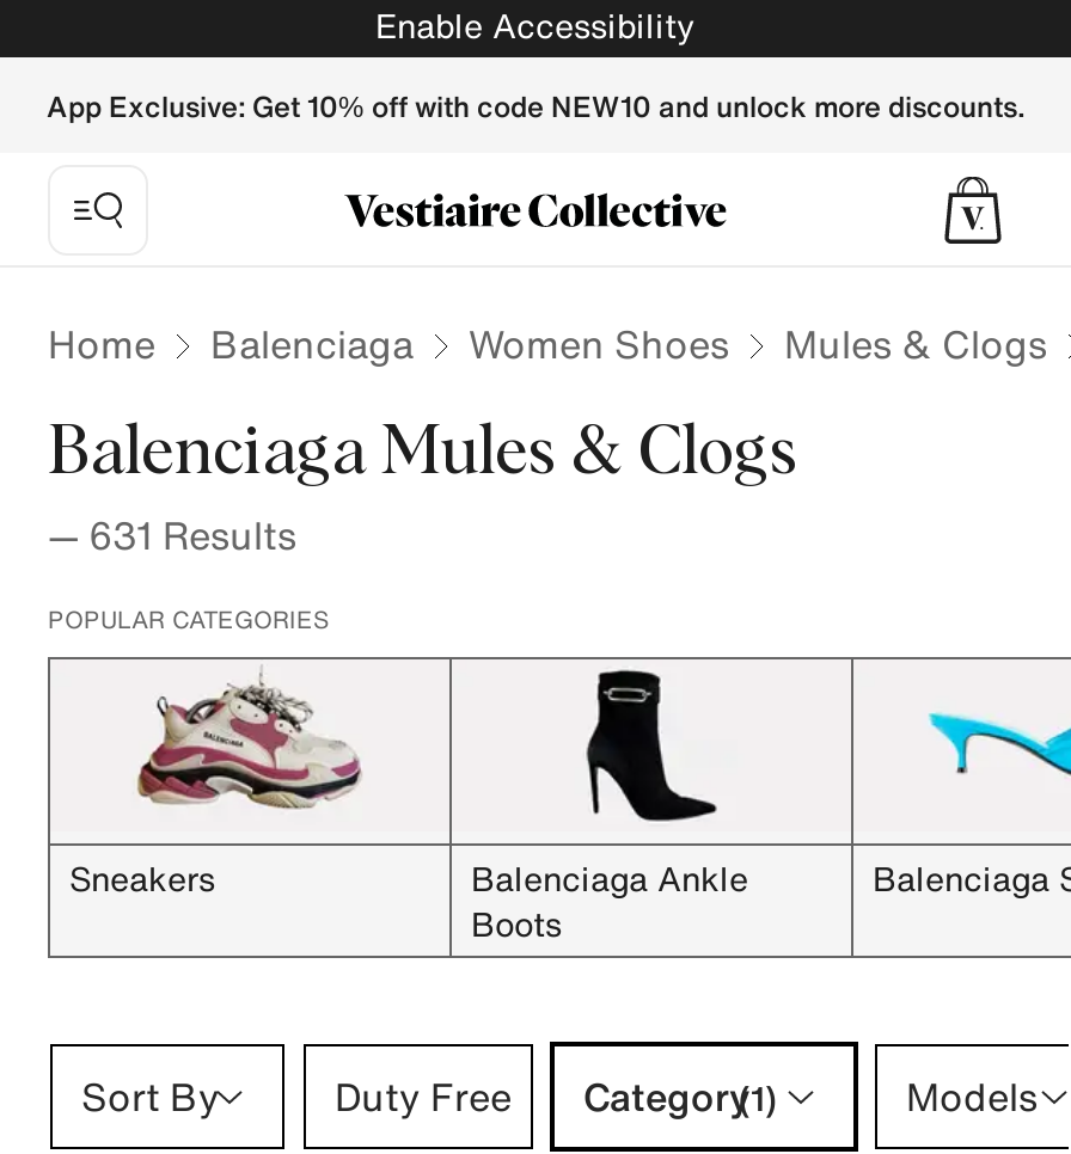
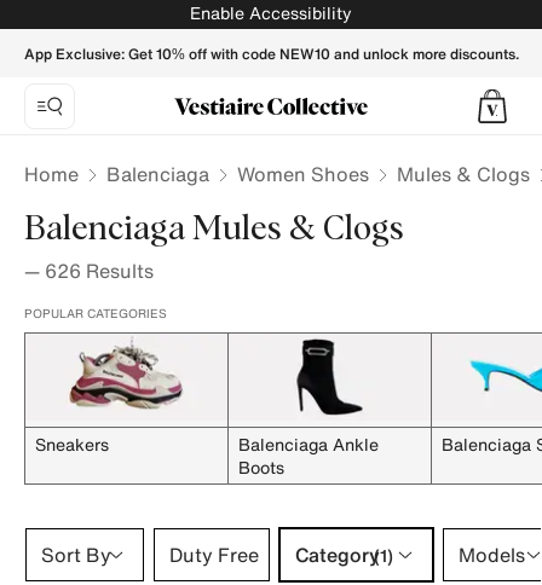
[48,507,296,564] — 631 Results -> [24,256,154,285] — 626 Results

